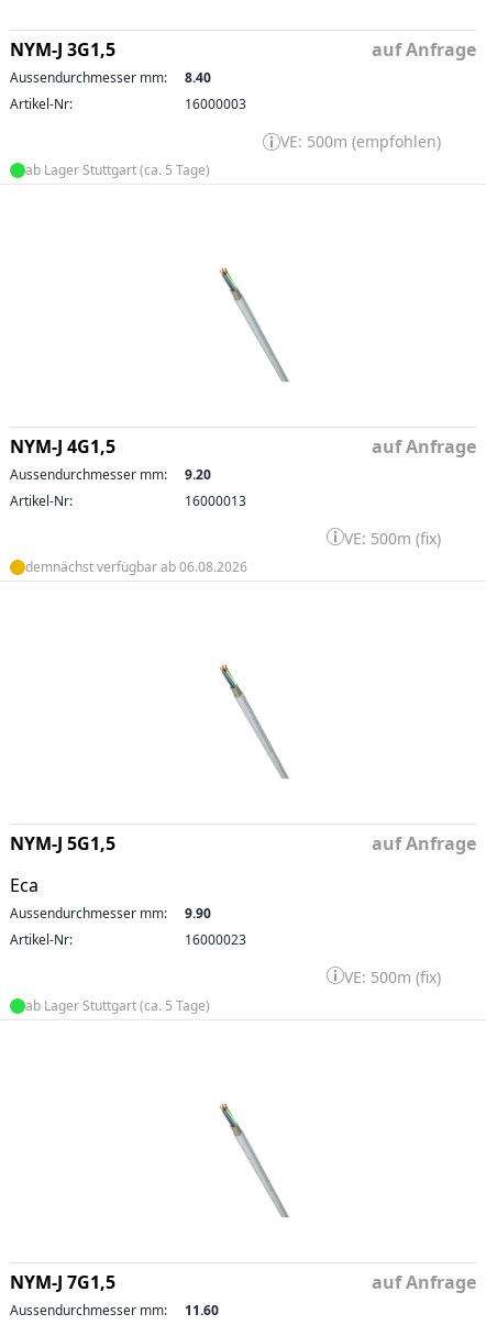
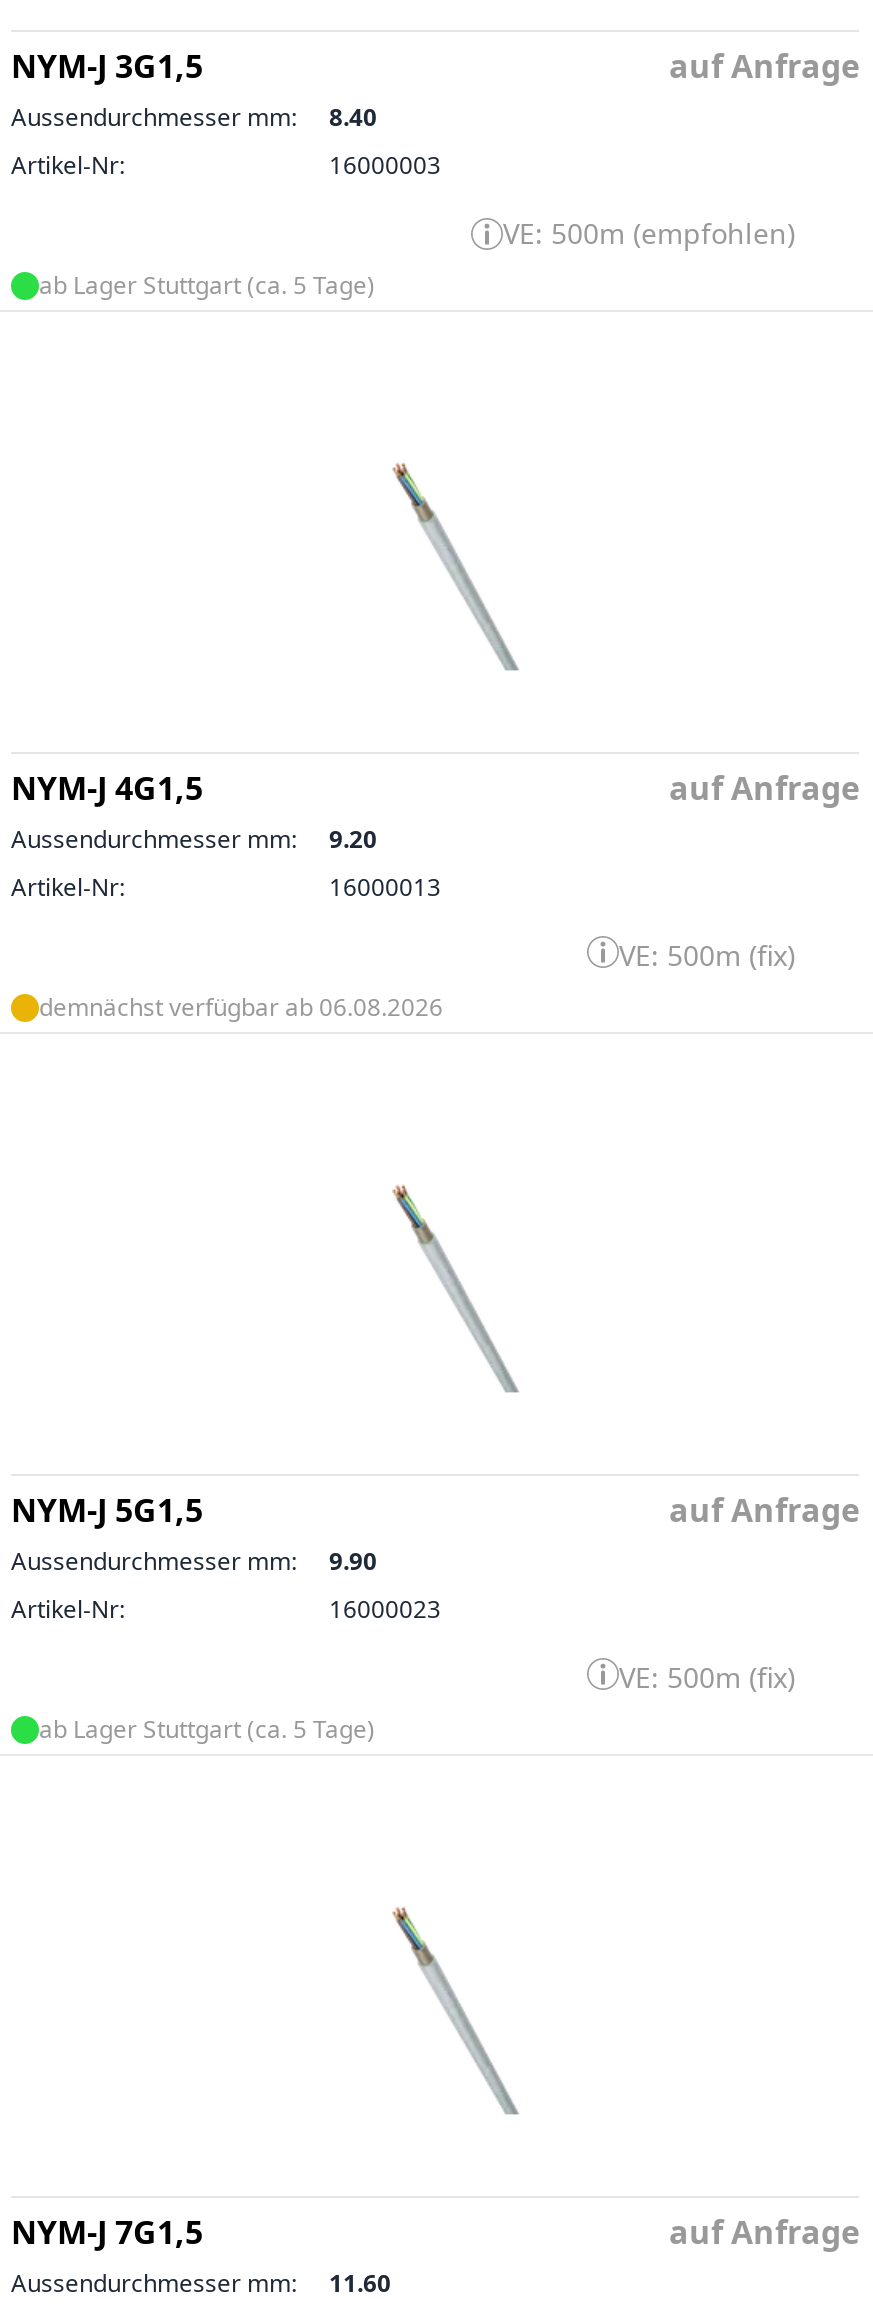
[10,873,38,897] Eca -> none

